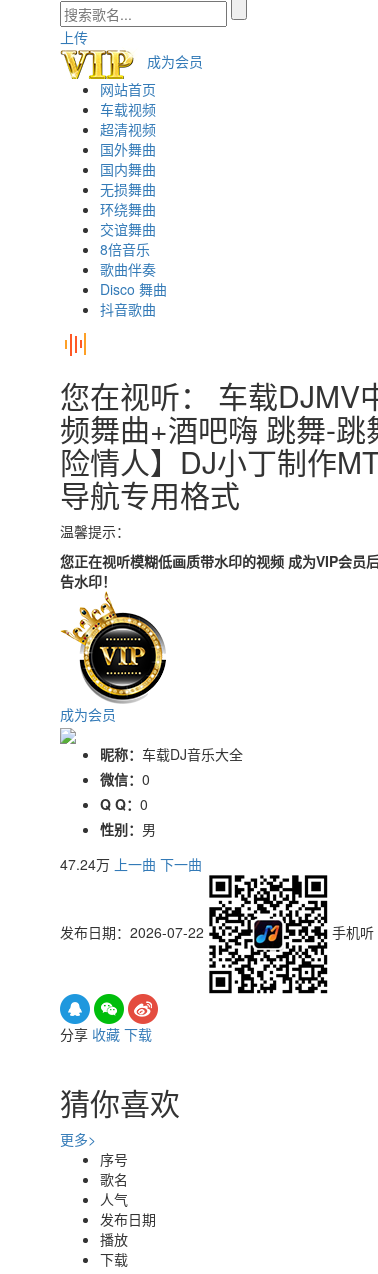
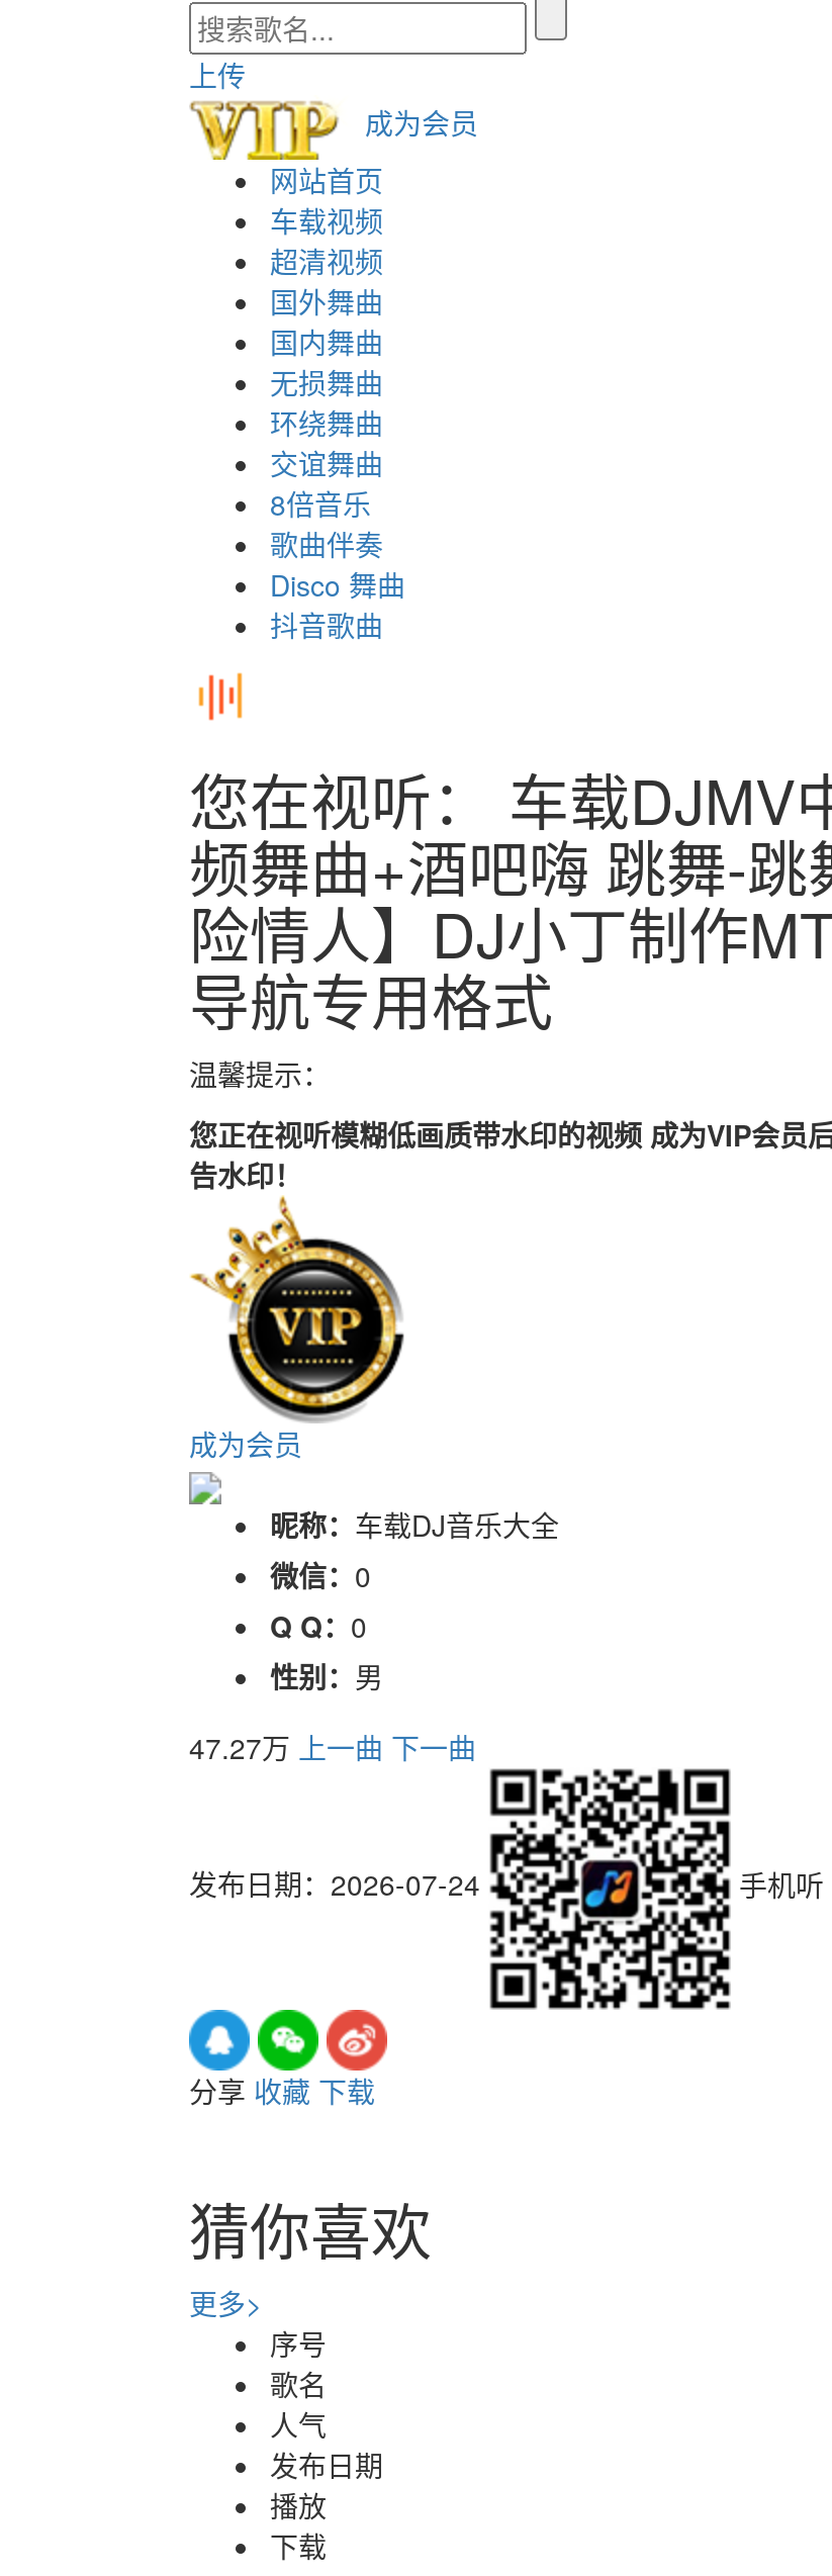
[60,854,202,874] 47.24万 上一曲 下一曲 -> [189,1727,476,1768] 47.27万 上一曲 下一曲
[60,922,208,942] 发布日期：2026-07-22 -> [189,1864,488,1905] 发布日期：2026-07-24

